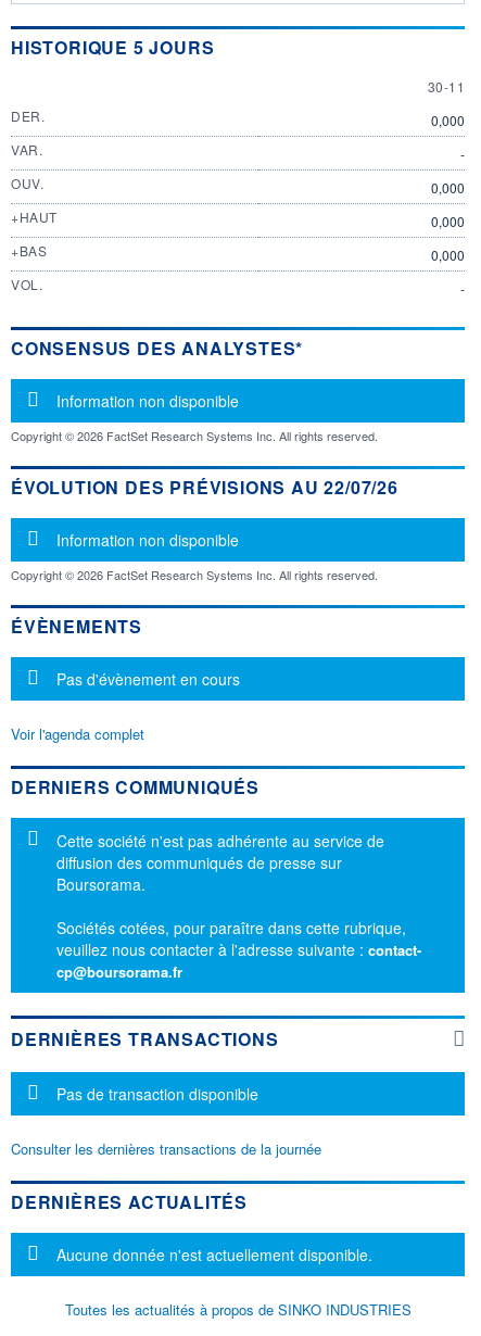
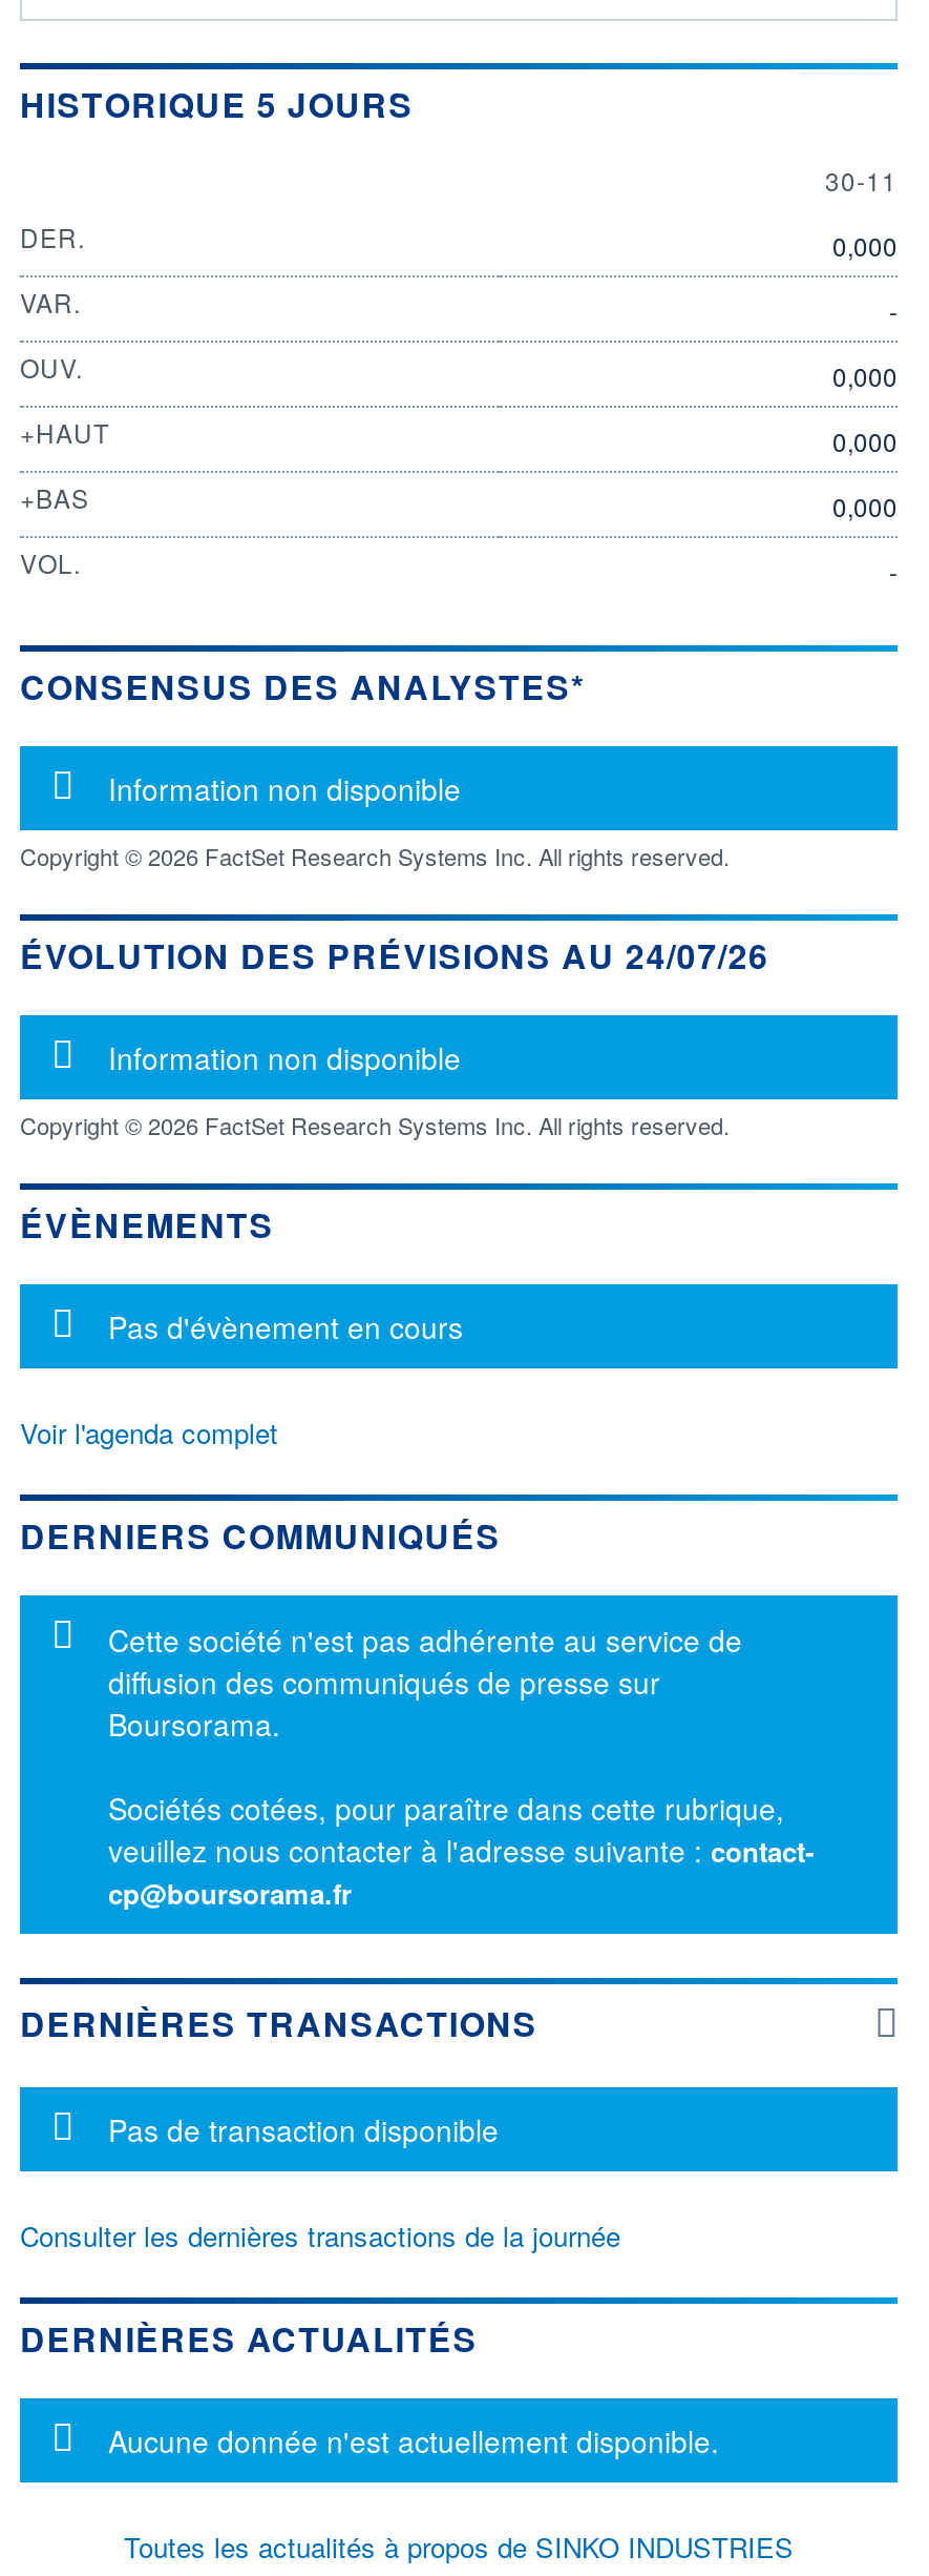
[11,475,398,500] ÉVOLUTION DES PRÉVISIONS AU 22/07/26 -> [20,931,769,980] ÉVOLUTION DES PRÉVISIONS AU 24/07/26

